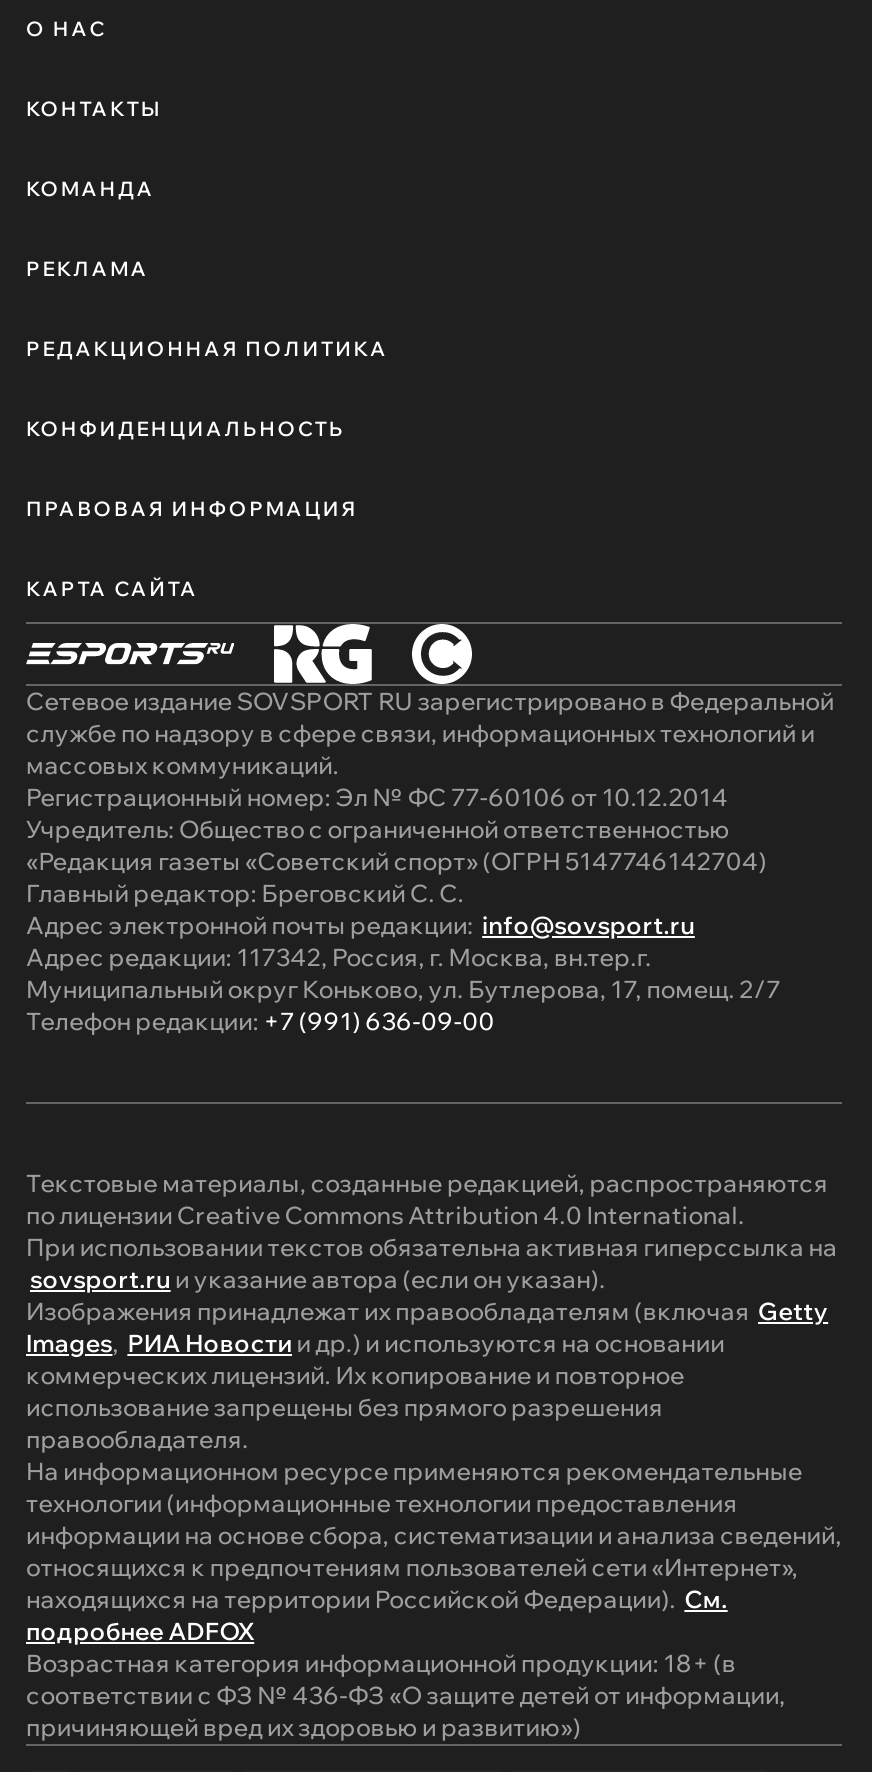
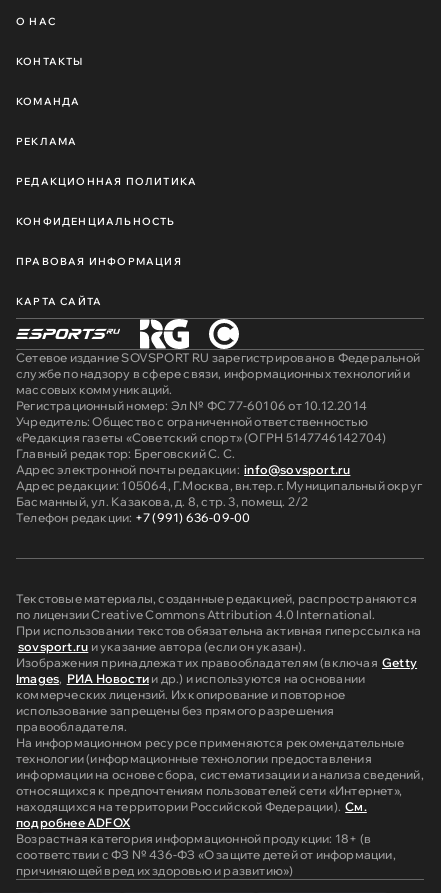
[26,943,781,1005] Адрес редакции: 117342, Россия, г. Москва, вн.тер.г. | Муниципальный округ Коньково, ул. Бутлерова, 17, помещ. 2/7 -> [16,478,422,509] Адрес редакции: 105064, Г.Москва, вн.тер.г. Муниципальный округ | Басманный, ул. Казакова, д. 8, стр. 3, помещ. 2/2

